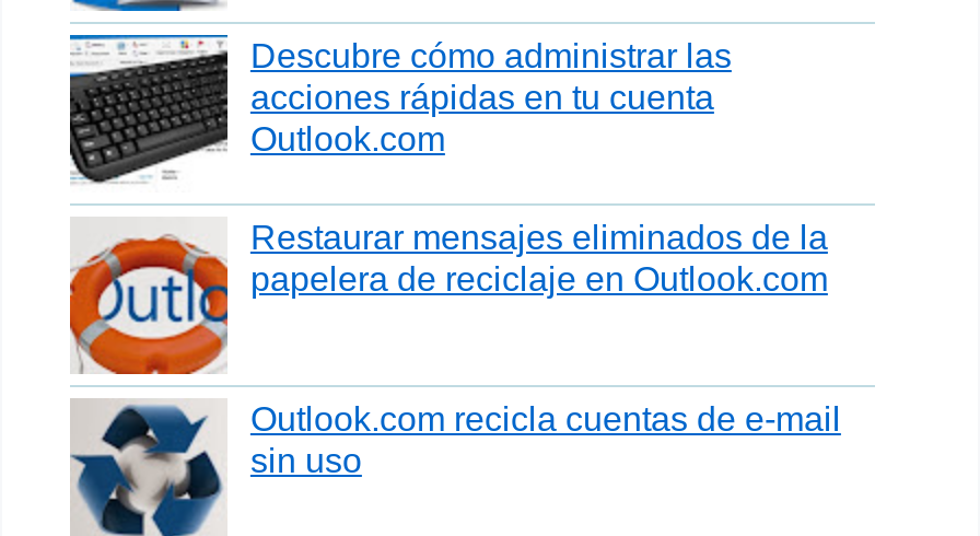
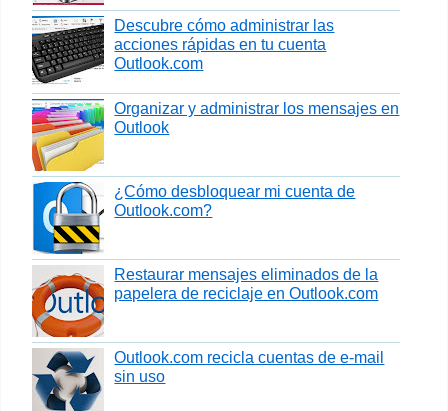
none -> [31,98,399,172] [image] | Organizar y administrar los mensajes en | Outlook
none -> [33,181,355,255] [image] | ¿Cómo desbloquear mi cuenta de | Outlook.com?

